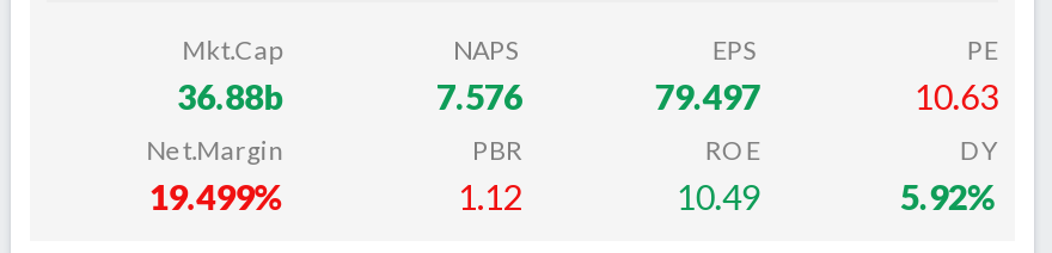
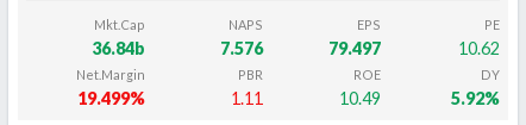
[177,76,285,117] 36.88b -> [91,38,145,58] 36.84b
[914,76,998,117] 10.63 -> [458,38,500,58] 10.62
[458,177,522,217] 1.12 -> [231,88,263,108] 1.11

